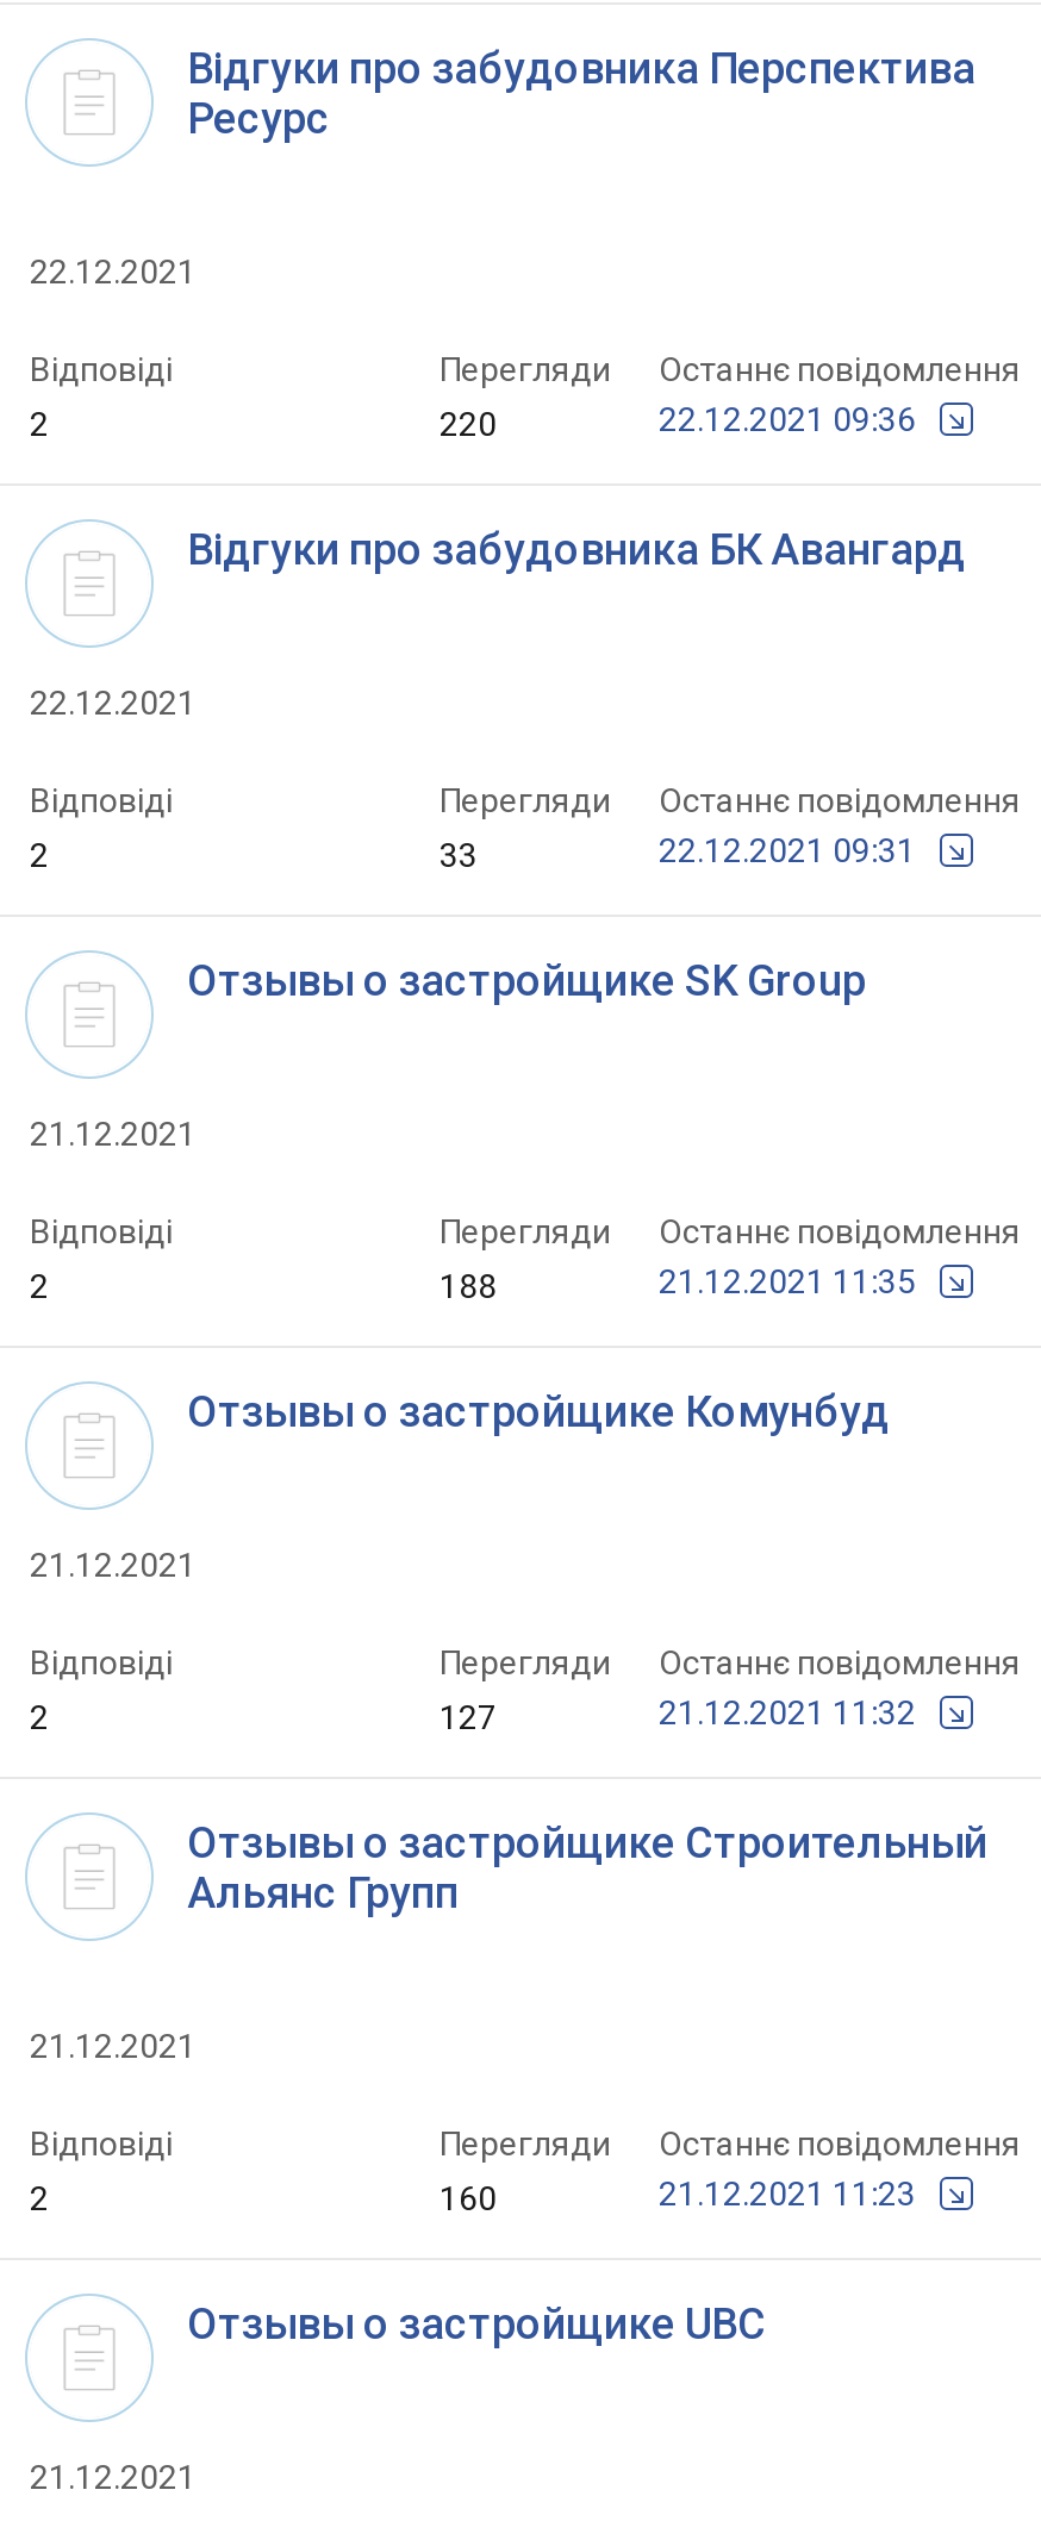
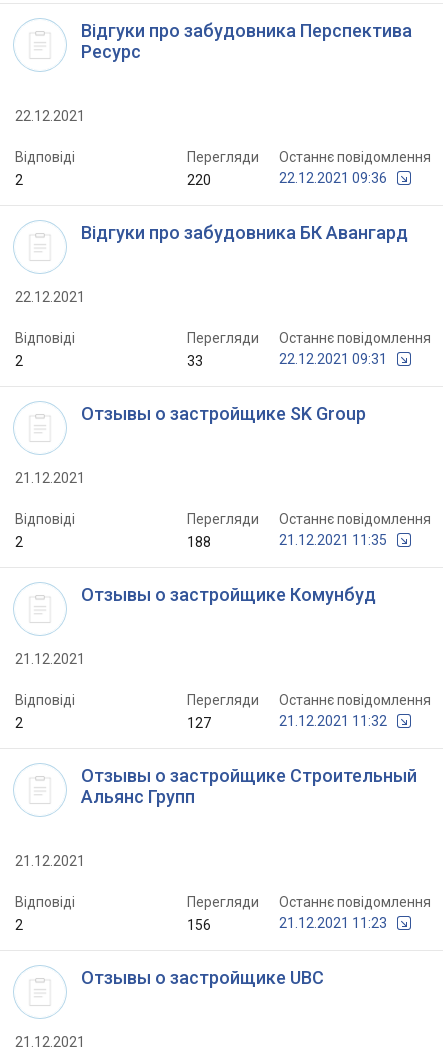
[440,2179,497,2217] 160 -> [187,917,211,933] 156

